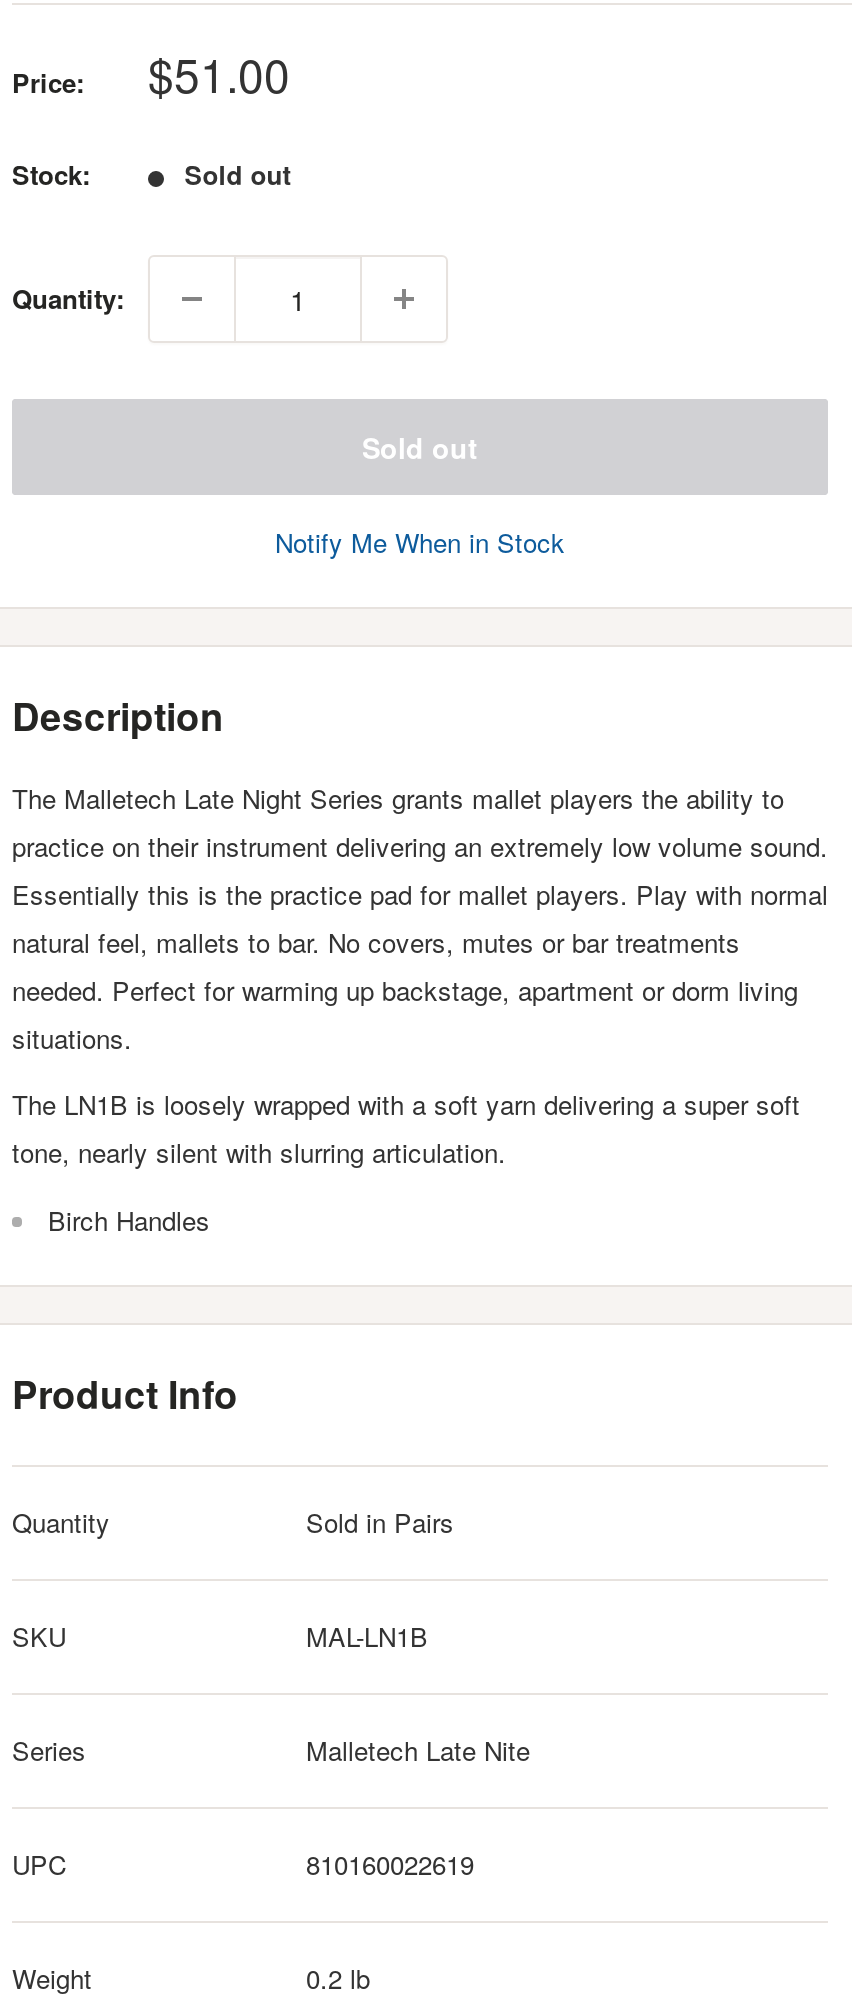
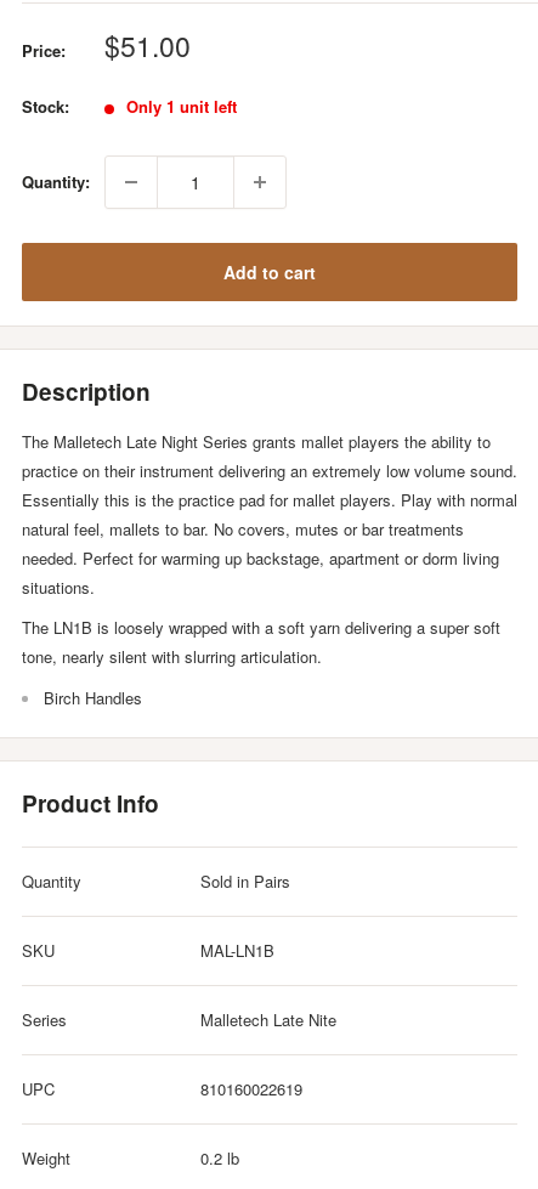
[184,155,290,193] Sold out -> [127,95,237,118] Only 1 unit left
[275,427,565,561] Sold out | Notify Me When in Stock -> [223,260,316,284] Add to cart

